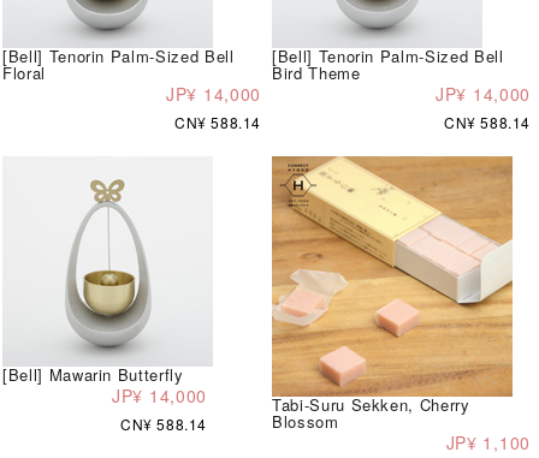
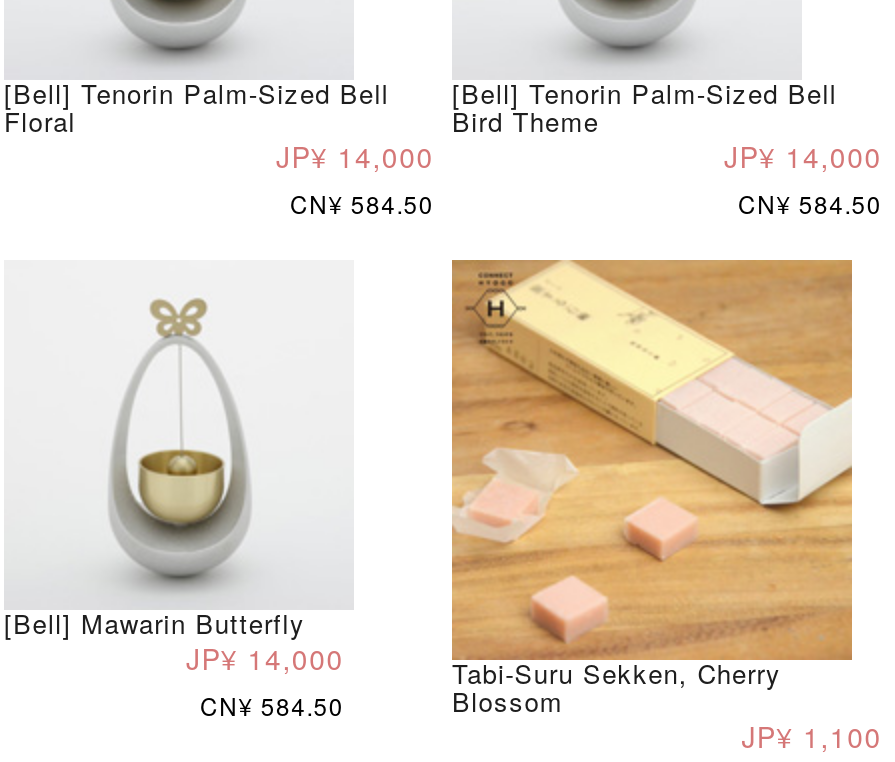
[174,111,261,132] CN¥ 588.14 -> [290,185,434,219] CN¥ 584.50
[444,111,531,132] CN¥ 588.14 -> [738,185,882,219] CN¥ 584.50
[120,413,207,434] CN¥ 588.14 -> [200,687,344,721] CN¥ 584.50

